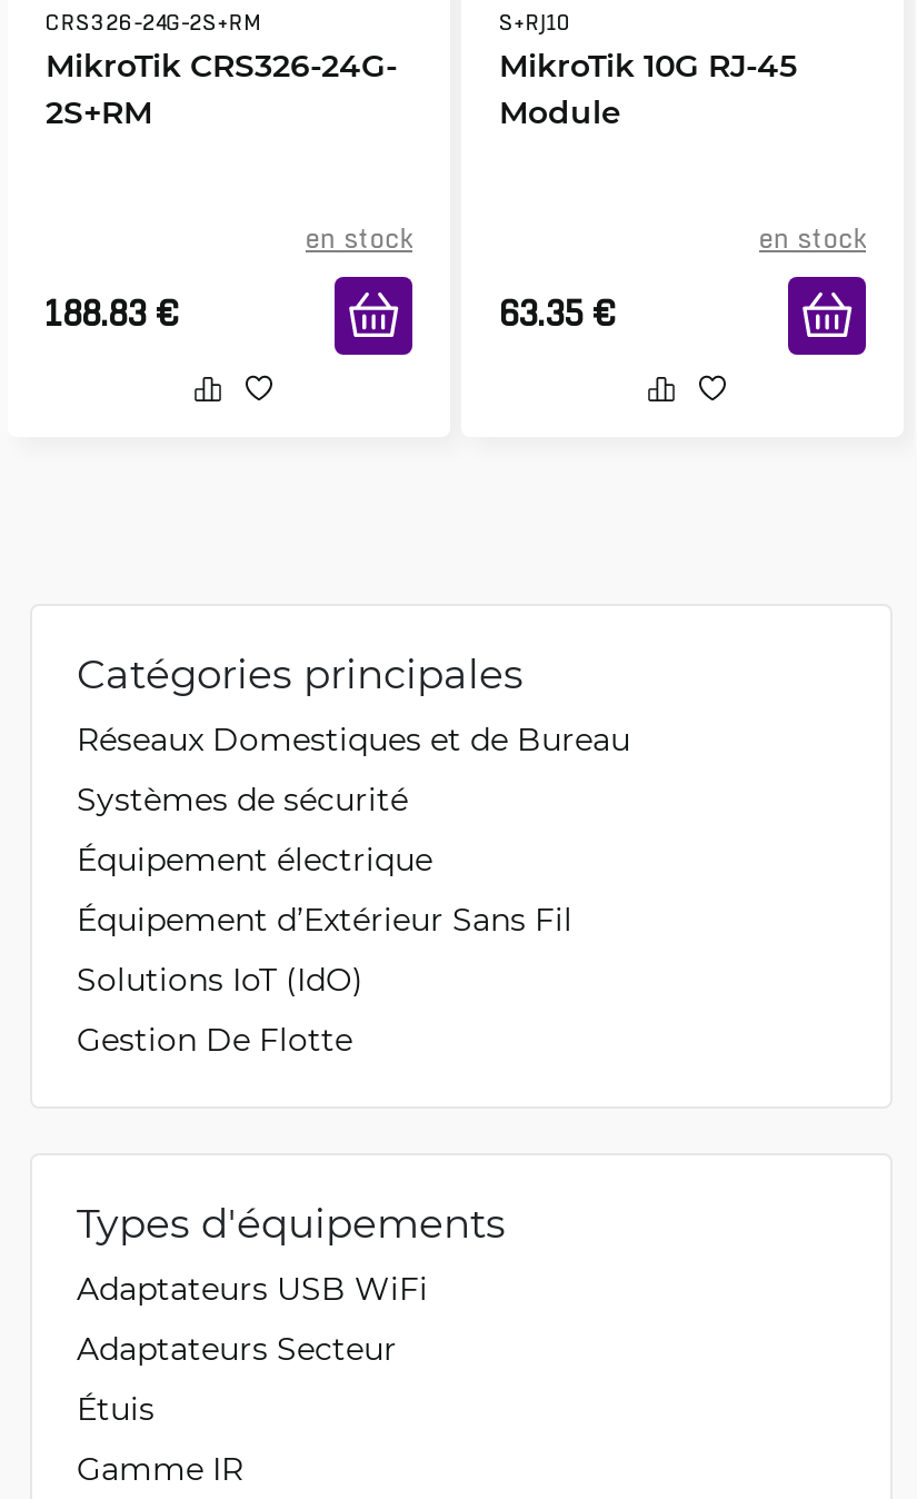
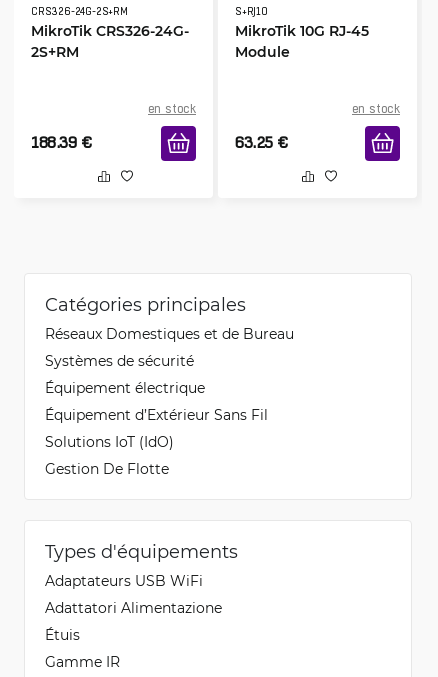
[46,292,179,335] 188.83 € -> [31,133,91,152] 188.39 €
[499,292,616,335] 63.35 € -> [235,133,287,152] 63.25 €
[77,1327,397,1369] Adaptateurs Secteur -> [45,598,222,617] Adattatori Alimentazione

